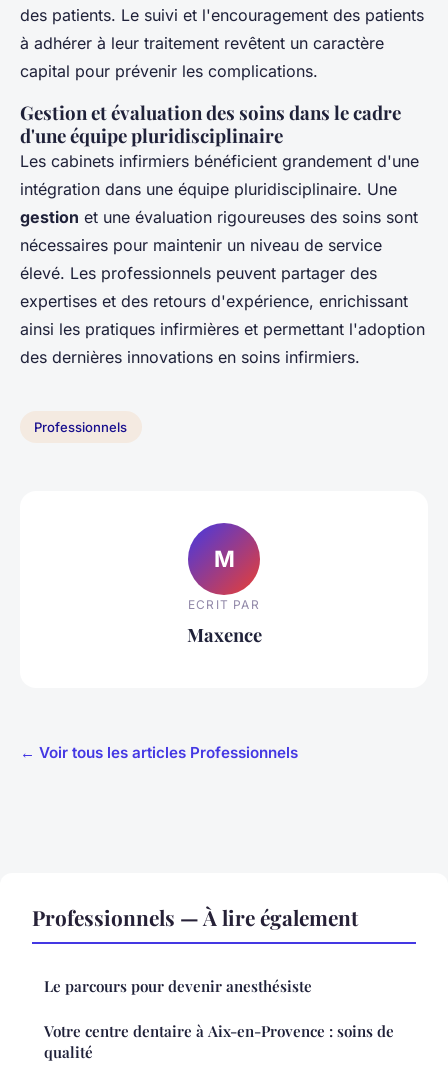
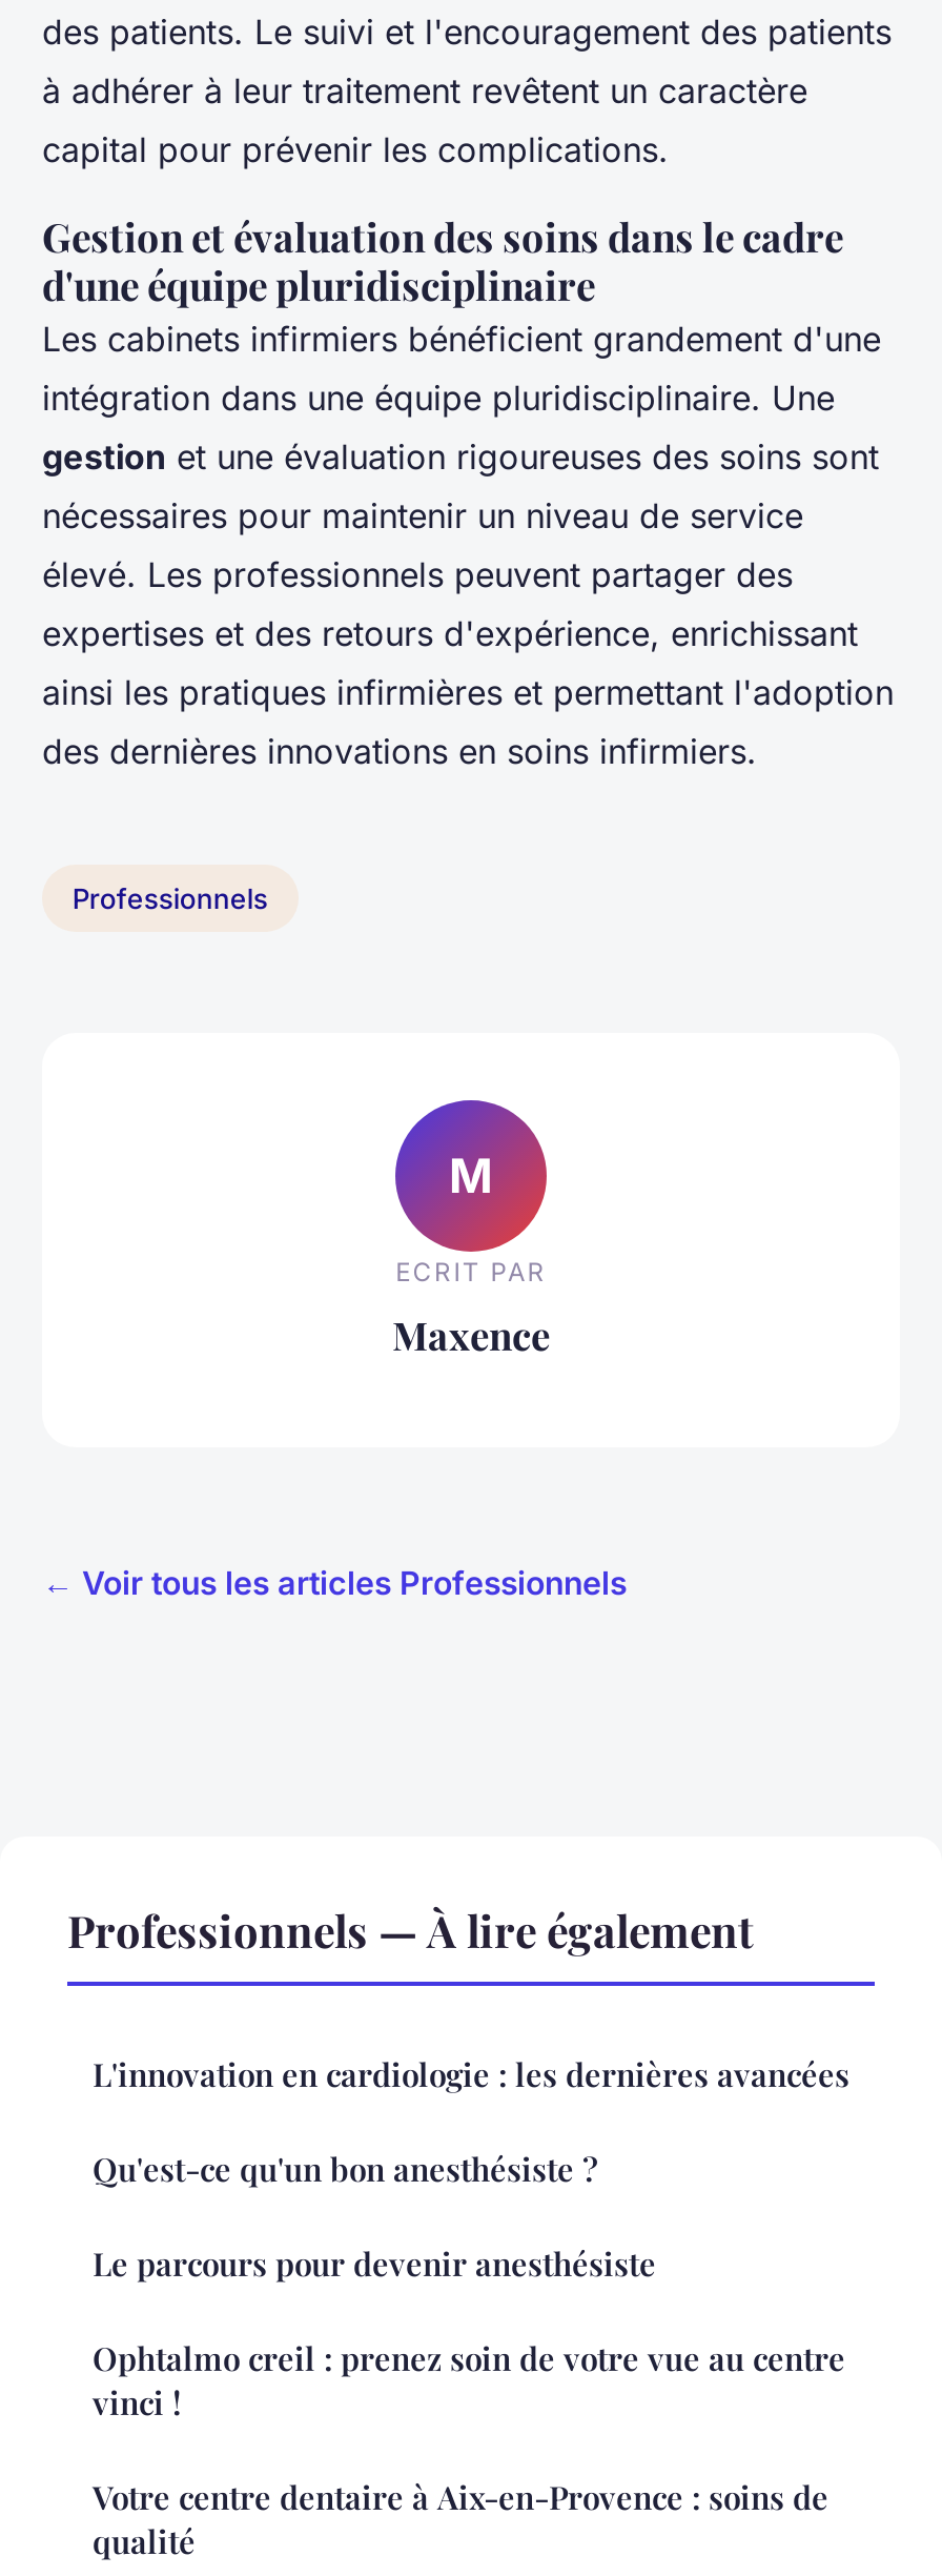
none -> [93,2054,849,2190] L'innovation en cardiologie : les dernières avancées | Qu'est-ce qu'un bon anesthésiste ?
none -> [93,2338,845,2424] Ophtalmo creil : prenez soin de votre vue au centre | vinci !

